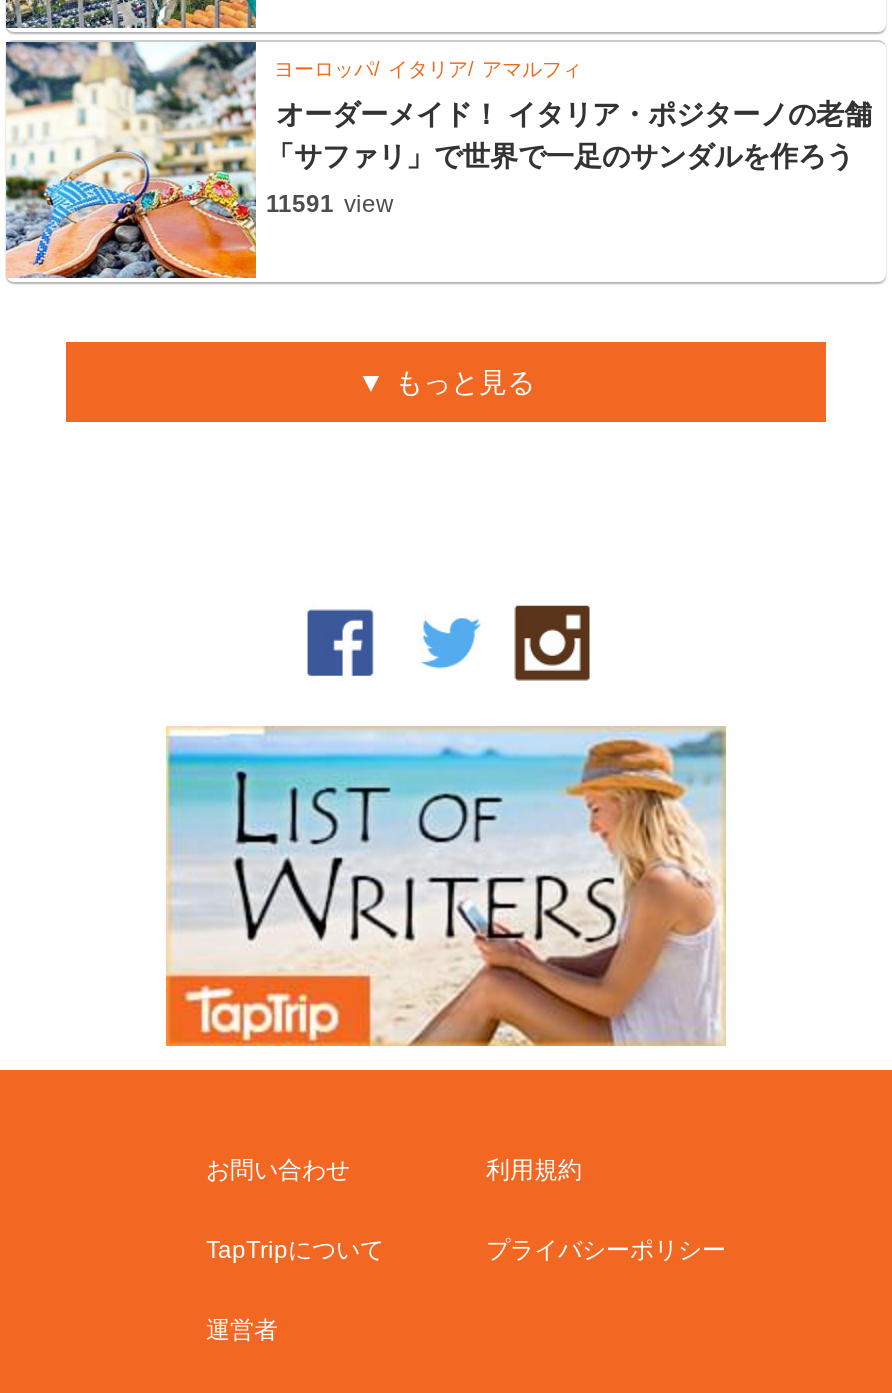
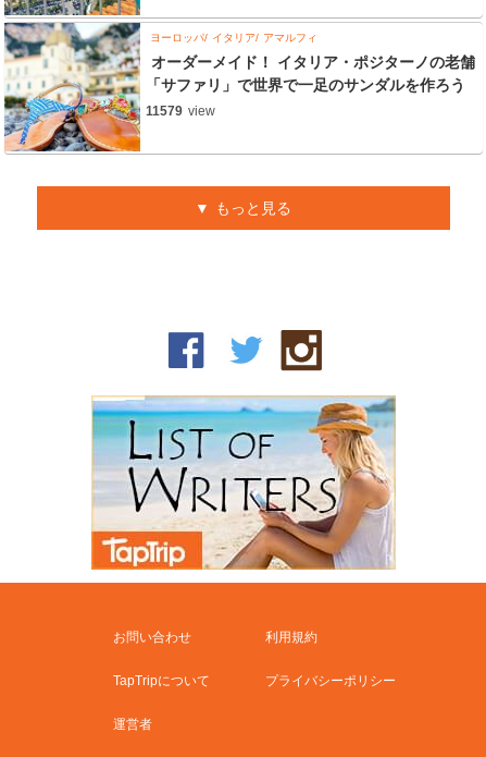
[266,190,394,218] 11591 view -> [146,103,215,119] 11579 view

